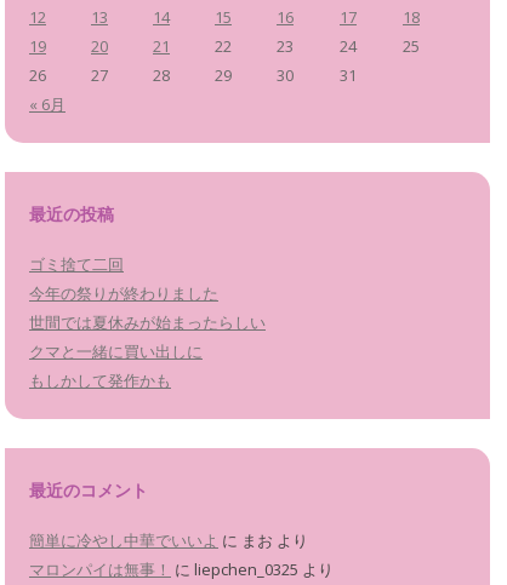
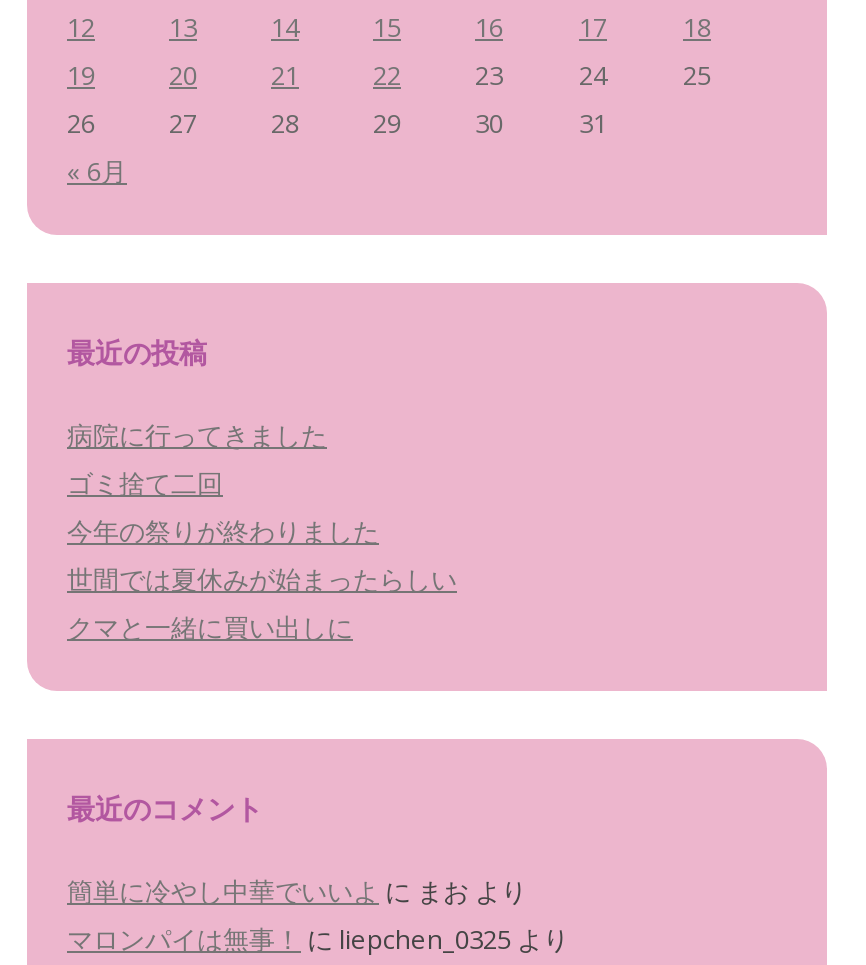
none -> [67,417,327,453] 病院に行ってきました
moved [29,253,266,362] -> [67,465,457,645]: ゴミ捨て二回 | 今年の祭りが終わりました | 世間では夏休みが始まったらしい | クマと一緒に買い出しに
[29,369,171,391] もしかして発作かも -> none

